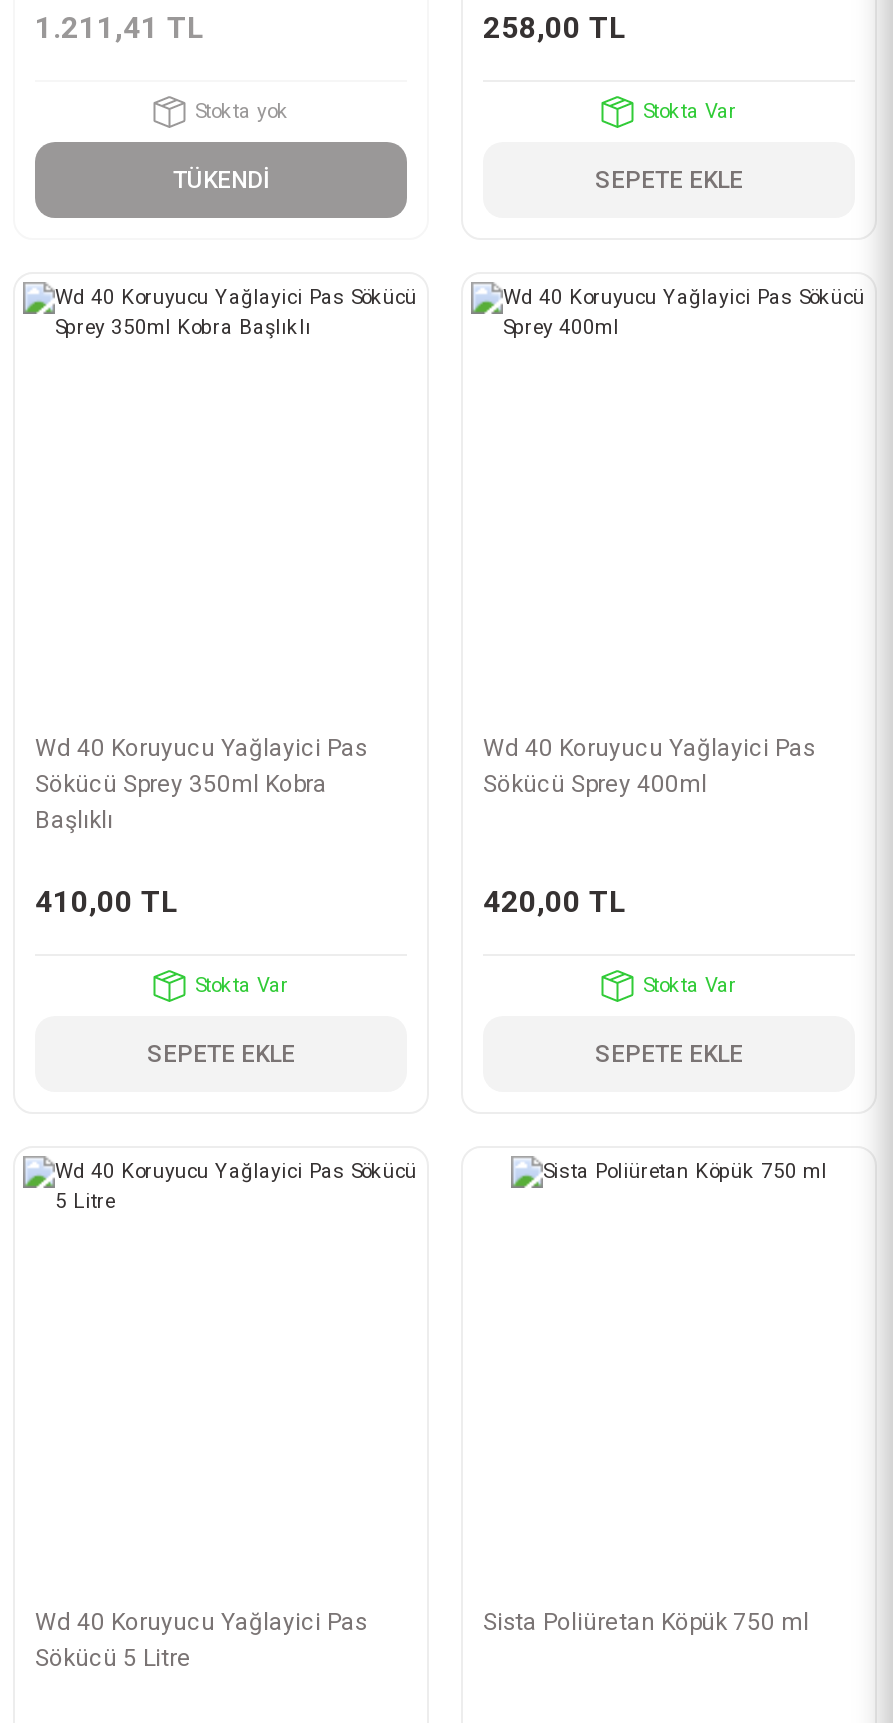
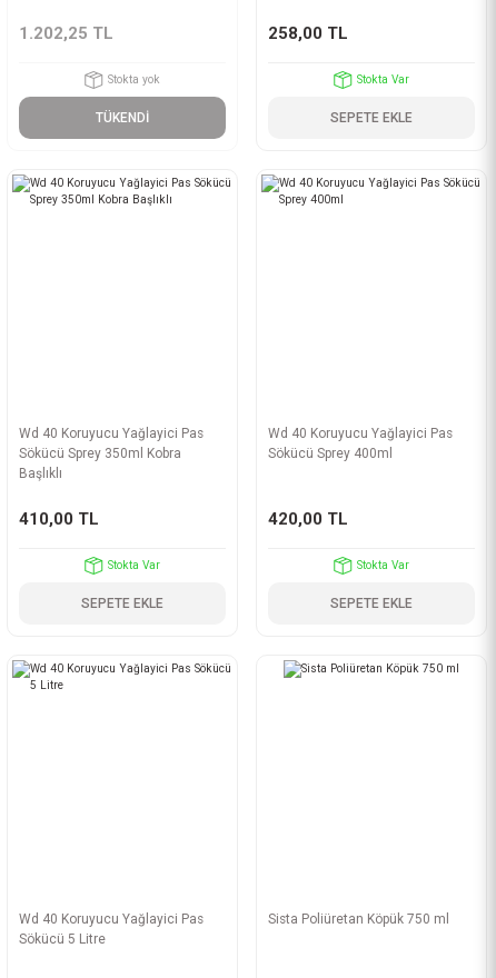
[35,10,205,46] 1.211,41 TL -> [19,23,113,43] 1.202,25 TL

